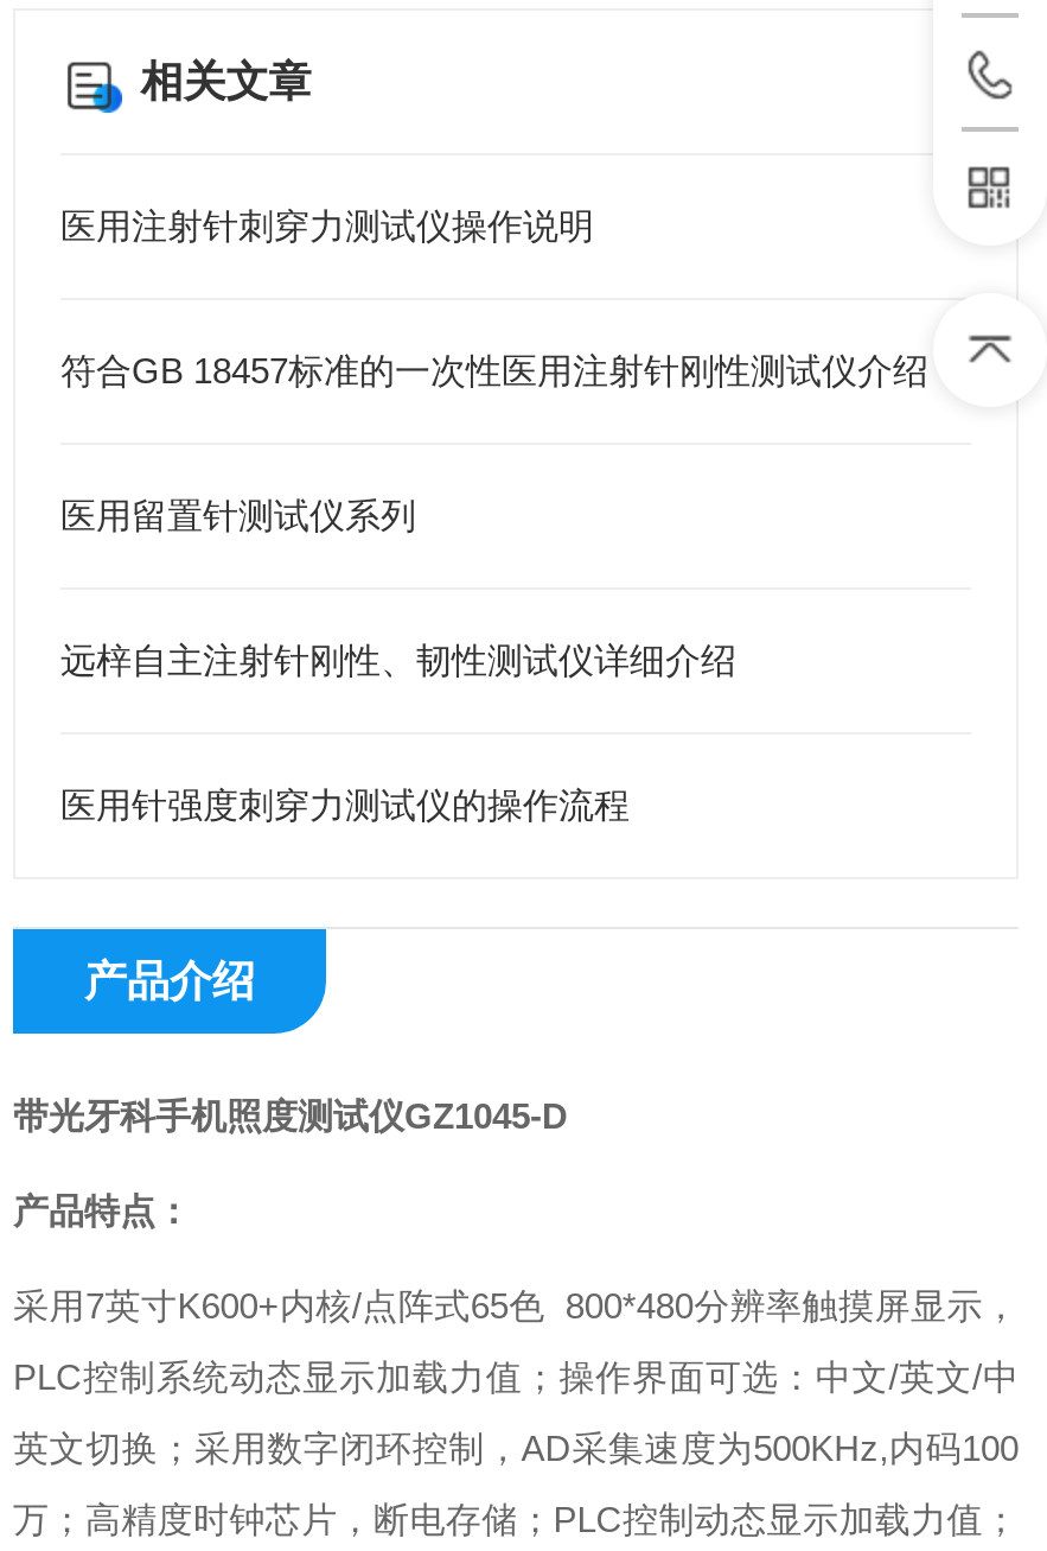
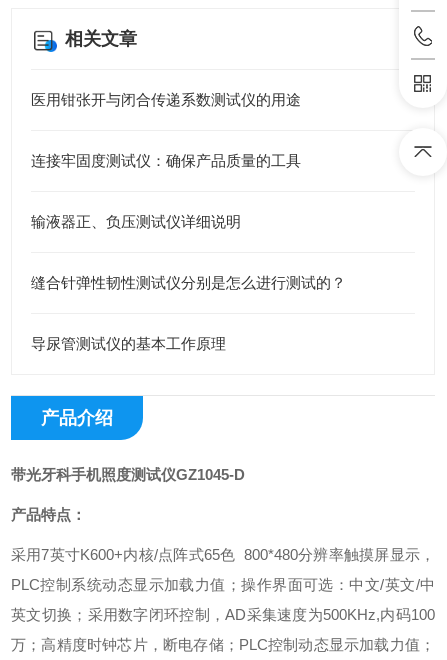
[60,205,594,245] 医用注射针刺穿力测试仪操作说明 -> [31,91,301,108] 医用钳张开与闭合传递系数测试仪的用途
[60,349,928,390] 符合GB 18457标准的一次性医用注射针刚性测试仪介绍 -> [31,152,301,169] 连接牢固度测试仪：确保产品质量的工具
[60,494,416,534] 医用留置针测试仪系列 -> [31,213,241,230] 输液器正、负压测试仪详细说明
[60,639,736,679] 远梓自主注射针刚性、韧性测试仪详细介绍 -> [31,274,346,291] 缝合针弹性韧性测试仪分别是怎么进行测试的？
[60,784,630,824] 医用针强度刺穿力测试仪的操作流程 -> [31,335,226,352] 导尿管测试仪的基本工作原理

